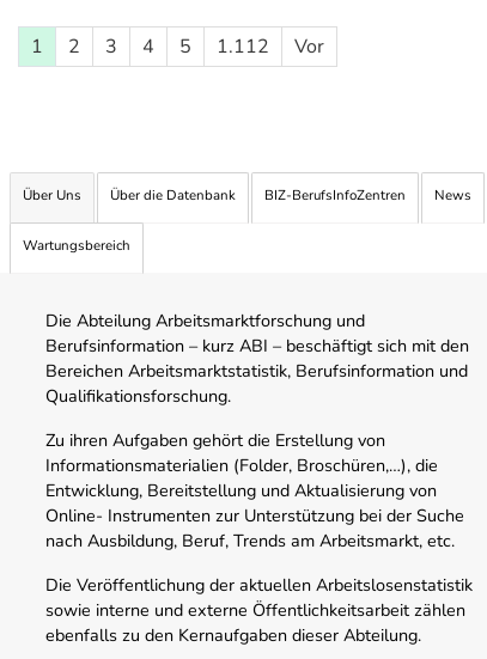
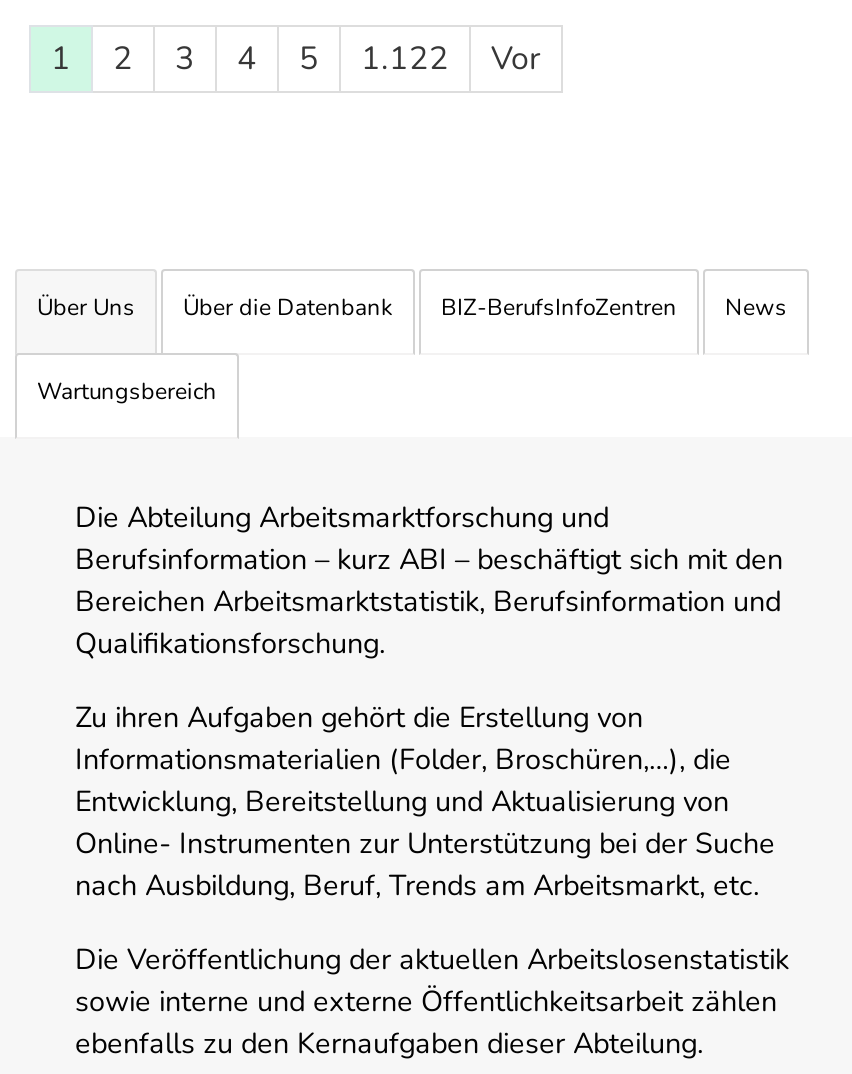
[31,34,324,60] 1 2 3 4 5 1.112 Vor -> [51,37,541,81] 1 2 3 4 5 1.122 Vor

